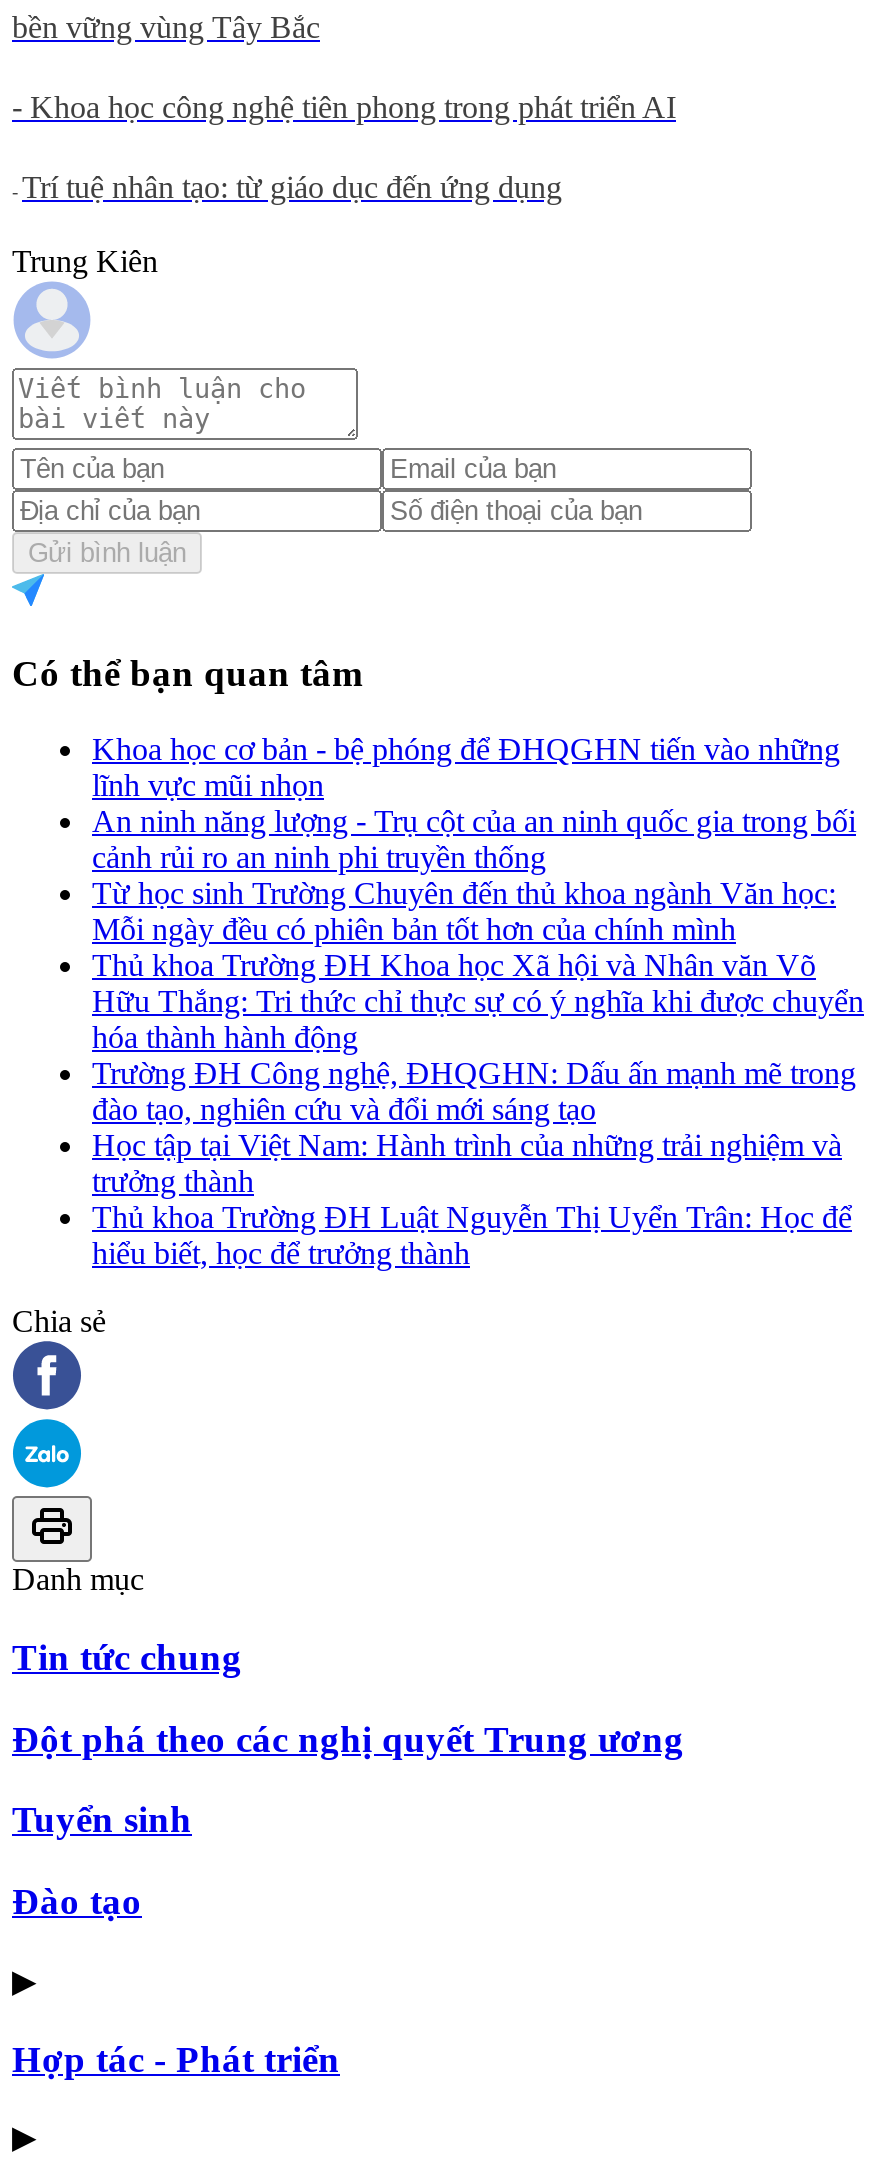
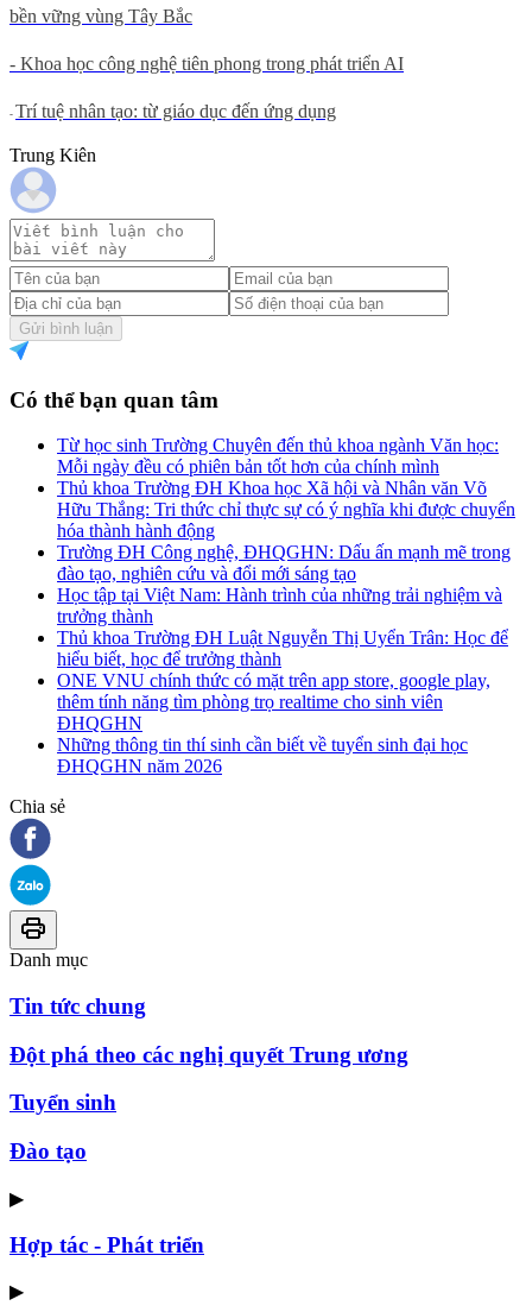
[92,732,856,874] Khoa học cơ bản - bệ phóng để ĐHQGHN tiến vào những | lĩnh vực mũi nhọn | An ninh năng lượng - Trụ cột của an ninh quốc gia trong bối | cảnh rủi ro an ninh phi truyền thống -> none
moved [92,876,864,1270] -> [57,435,515,669]: Từ học sinh Trường Chuyên đến thủ khoa ngành Văn học: | Mỗi ngày đều có phiên bản tốt hơn của chính mình | Thủ khoa Trường ĐH Khoa học Xã hội và Nhân văn Võ | ... | Thủ khoa Trường ĐH Luật Nguyễn Thị Uyển Trân: Học để | hiểu biết, học để trưởng thành
none -> [57,670,490,776] ONE VNU chính thức có mặt trên app store, google play, | thêm tính năng tìm phòng trọ realtime cho sinh viên | ĐHQGHN | Những thông tin thí sinh cần biết về tuyển sinh đại học | ĐHQGHN năm 2026

